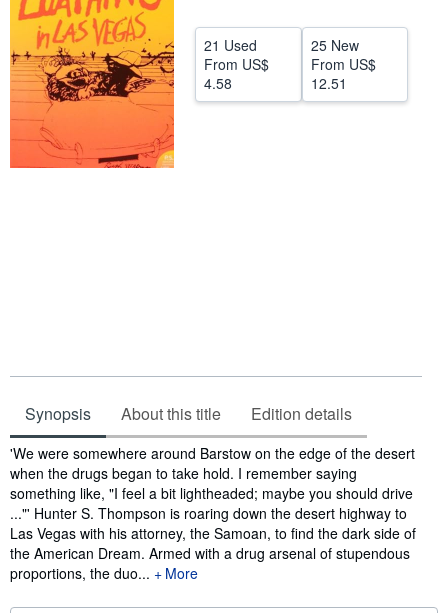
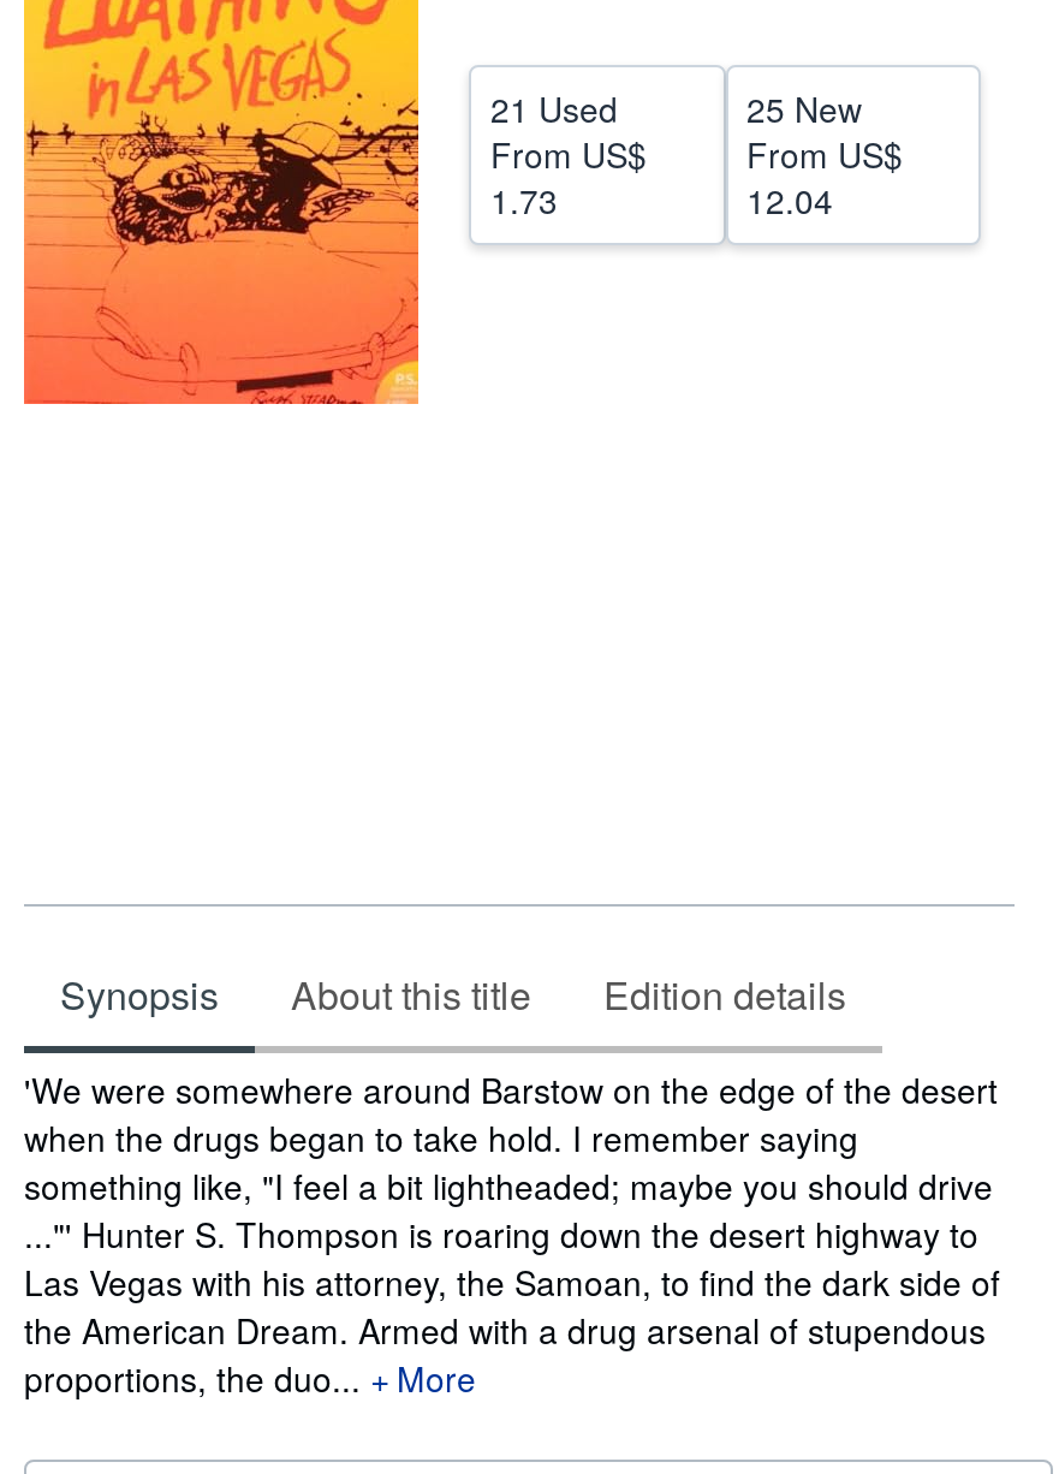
[204,73,232,93] 4.58 -> [490,176,558,224] 1.73
[310,73,346,93] 12.51 -> [746,176,833,224] 12.04

